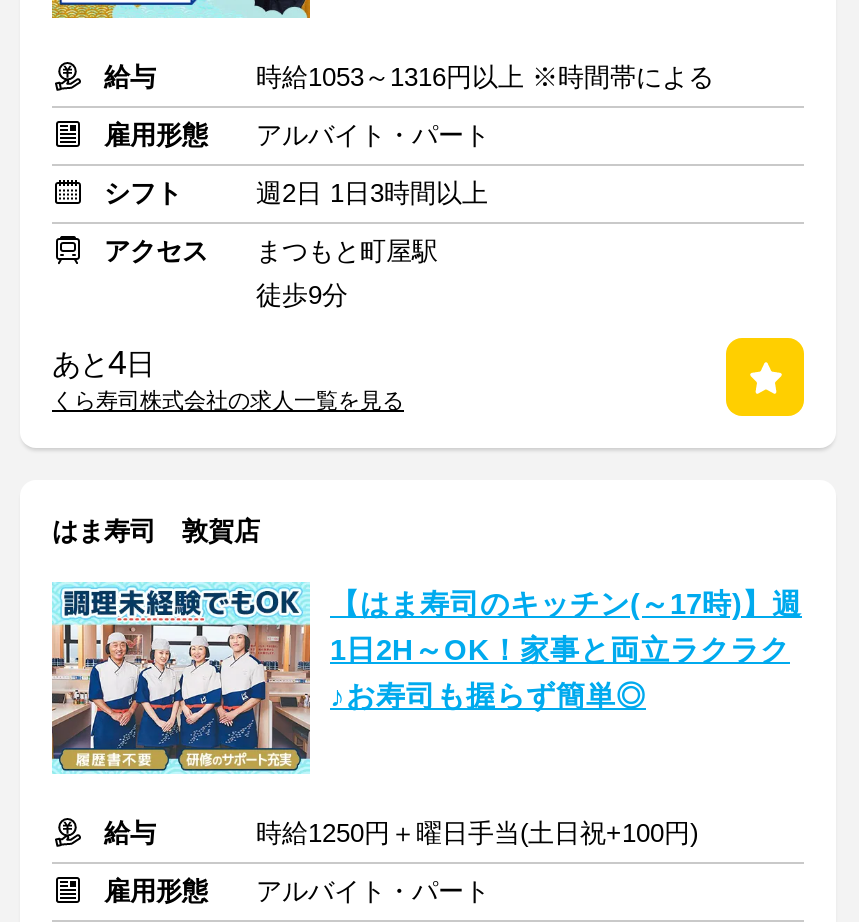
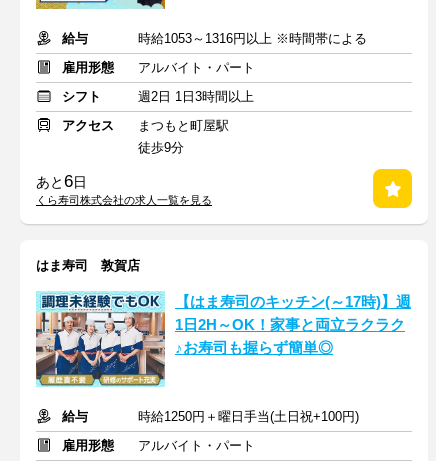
[52,344,154,382] あと4日 -> [36,172,87,191] あと6日

